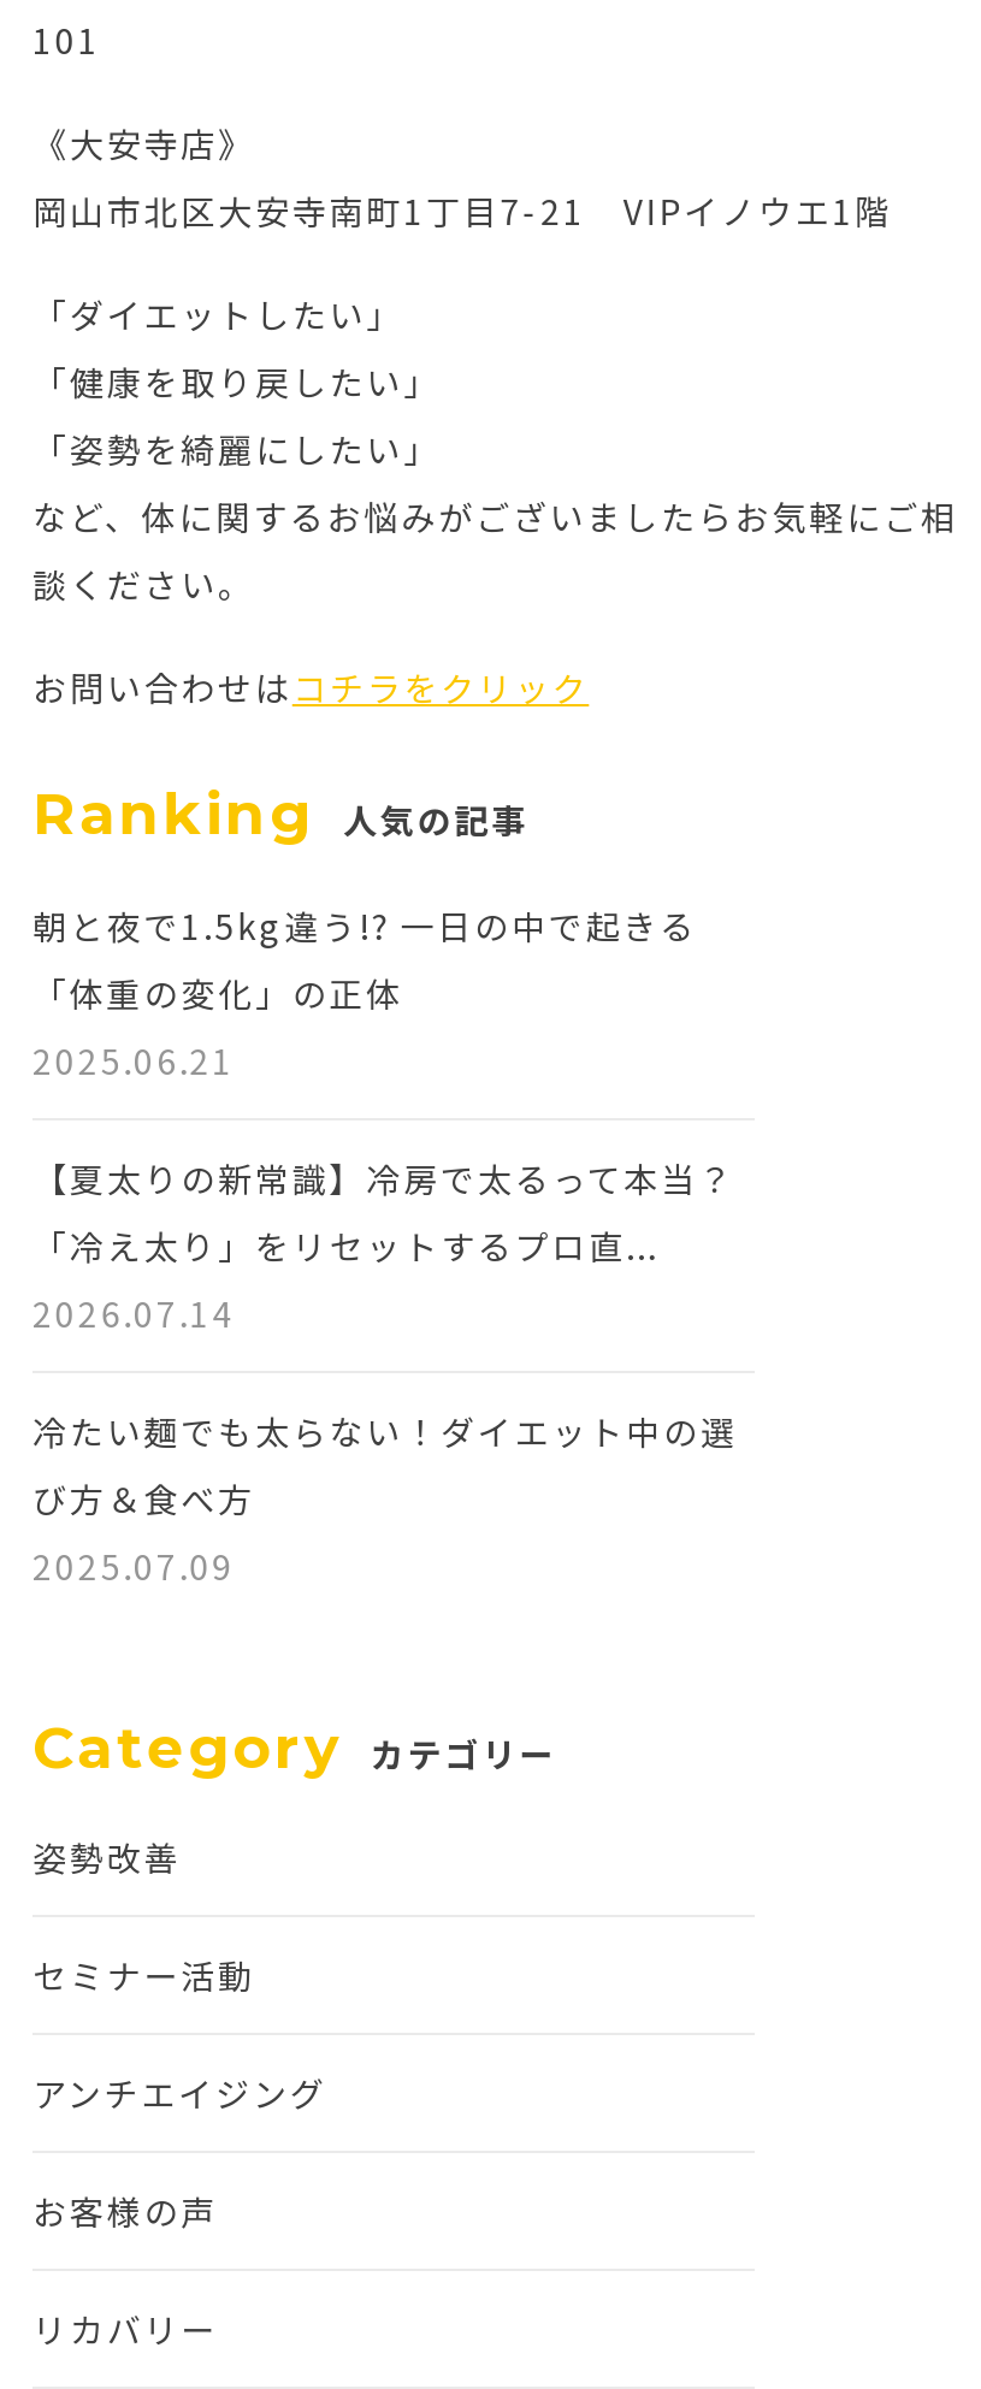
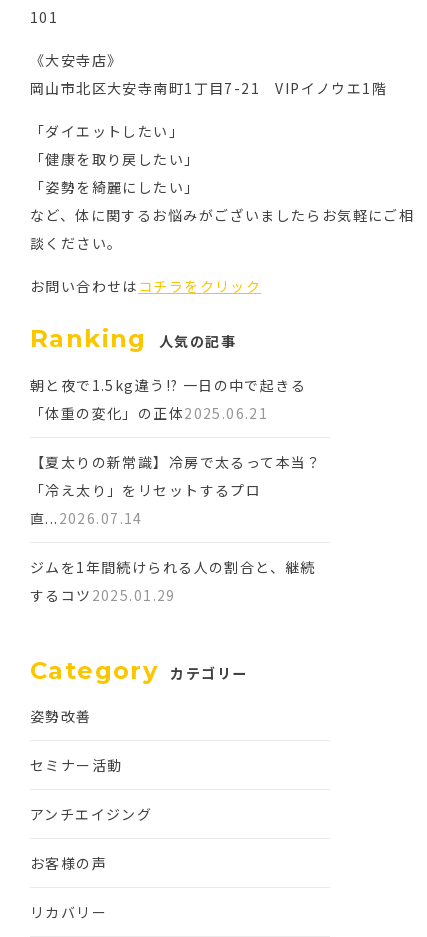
[32,1406,737,1589] 冷たい麺でも太らない！ダイエット中の選 | び方＆食べ方 | 2025.07.09 -> [30,556,316,604] ジムを1年間続けられる人の割合と、継続 | するコツ2025.01.29

